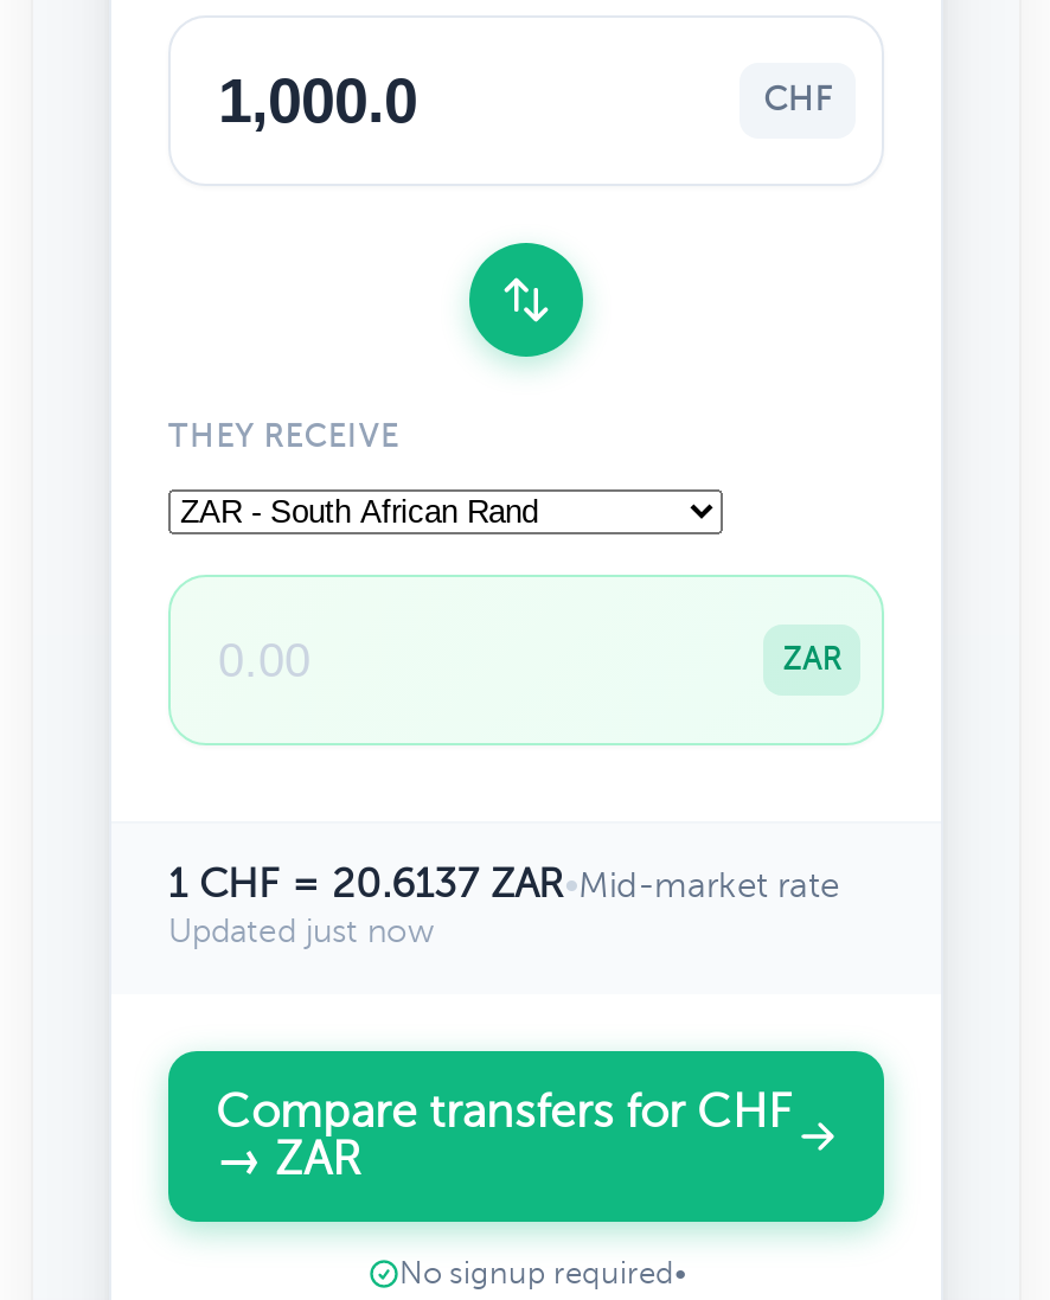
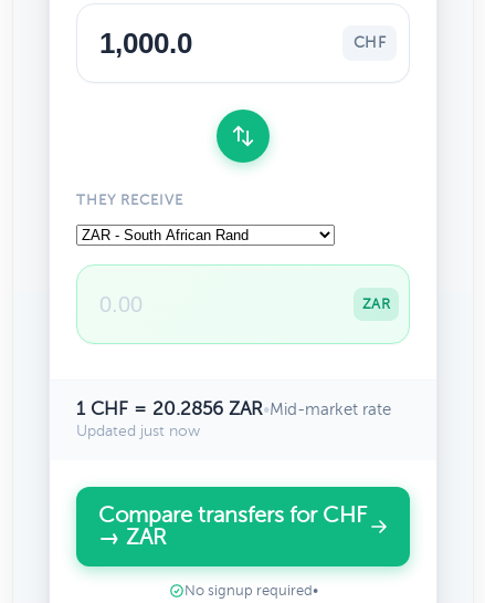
[168,862,839,907] 1 CHF = 20.6137 ZAR • Mid-market rate -> [76,398,391,419] 1 CHF = 20.2856 ZAR • Mid-market rate

